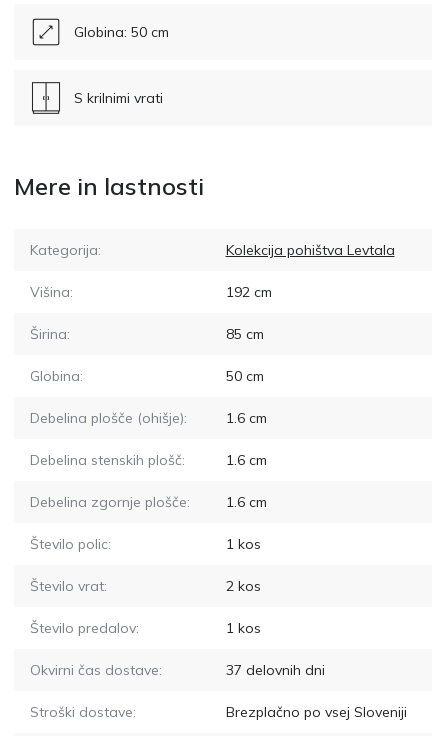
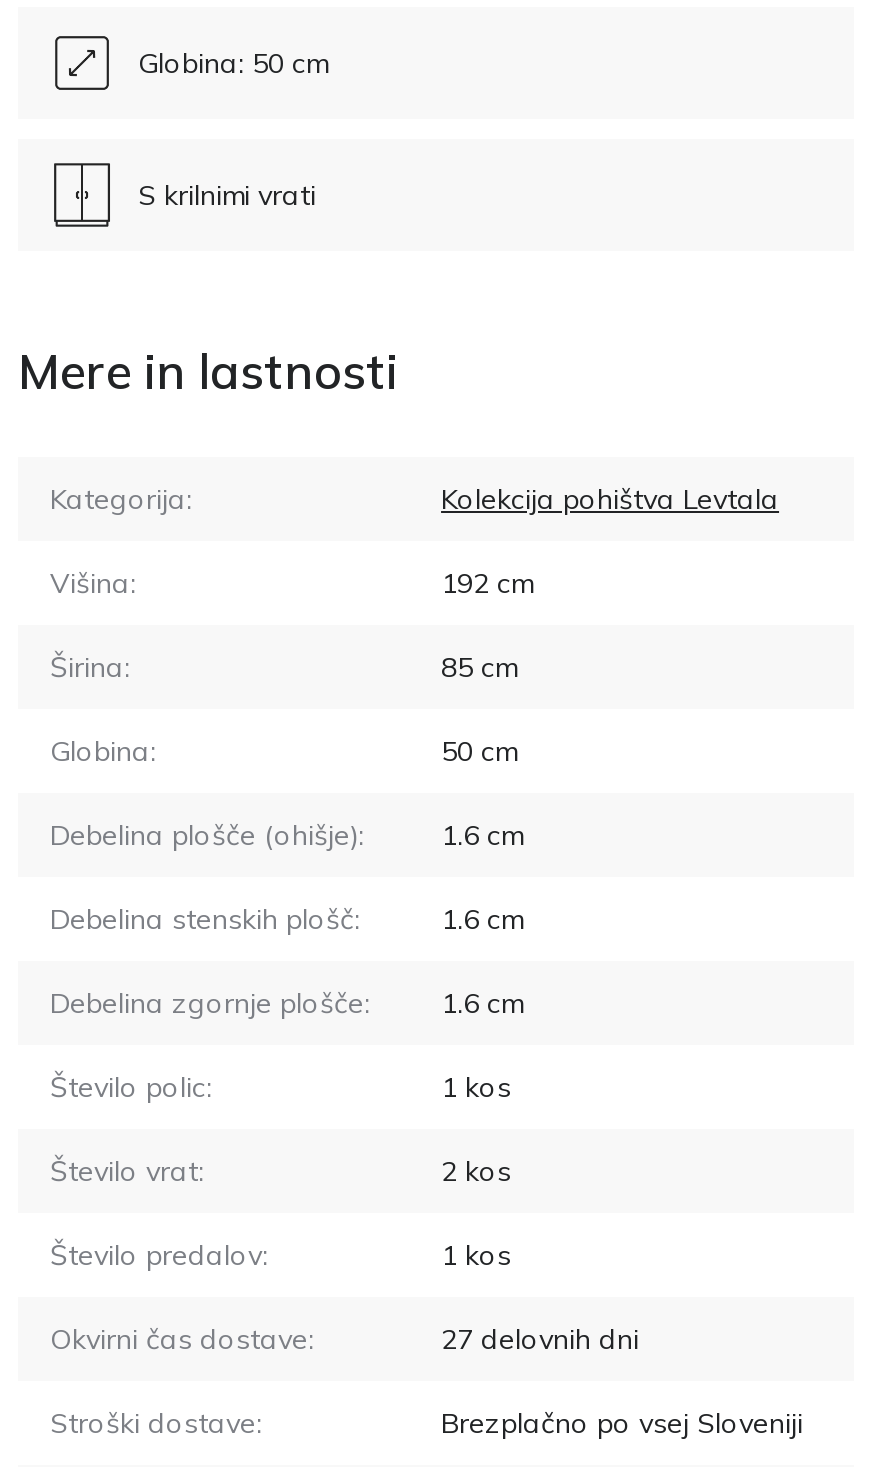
[225,661,324,679] 37 delovnih dni -> [441,1321,639,1357] 27 delovnih dni

